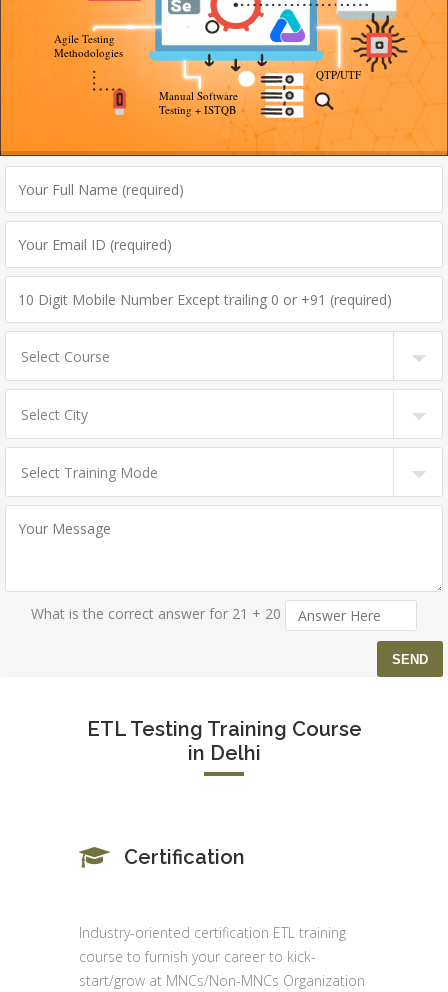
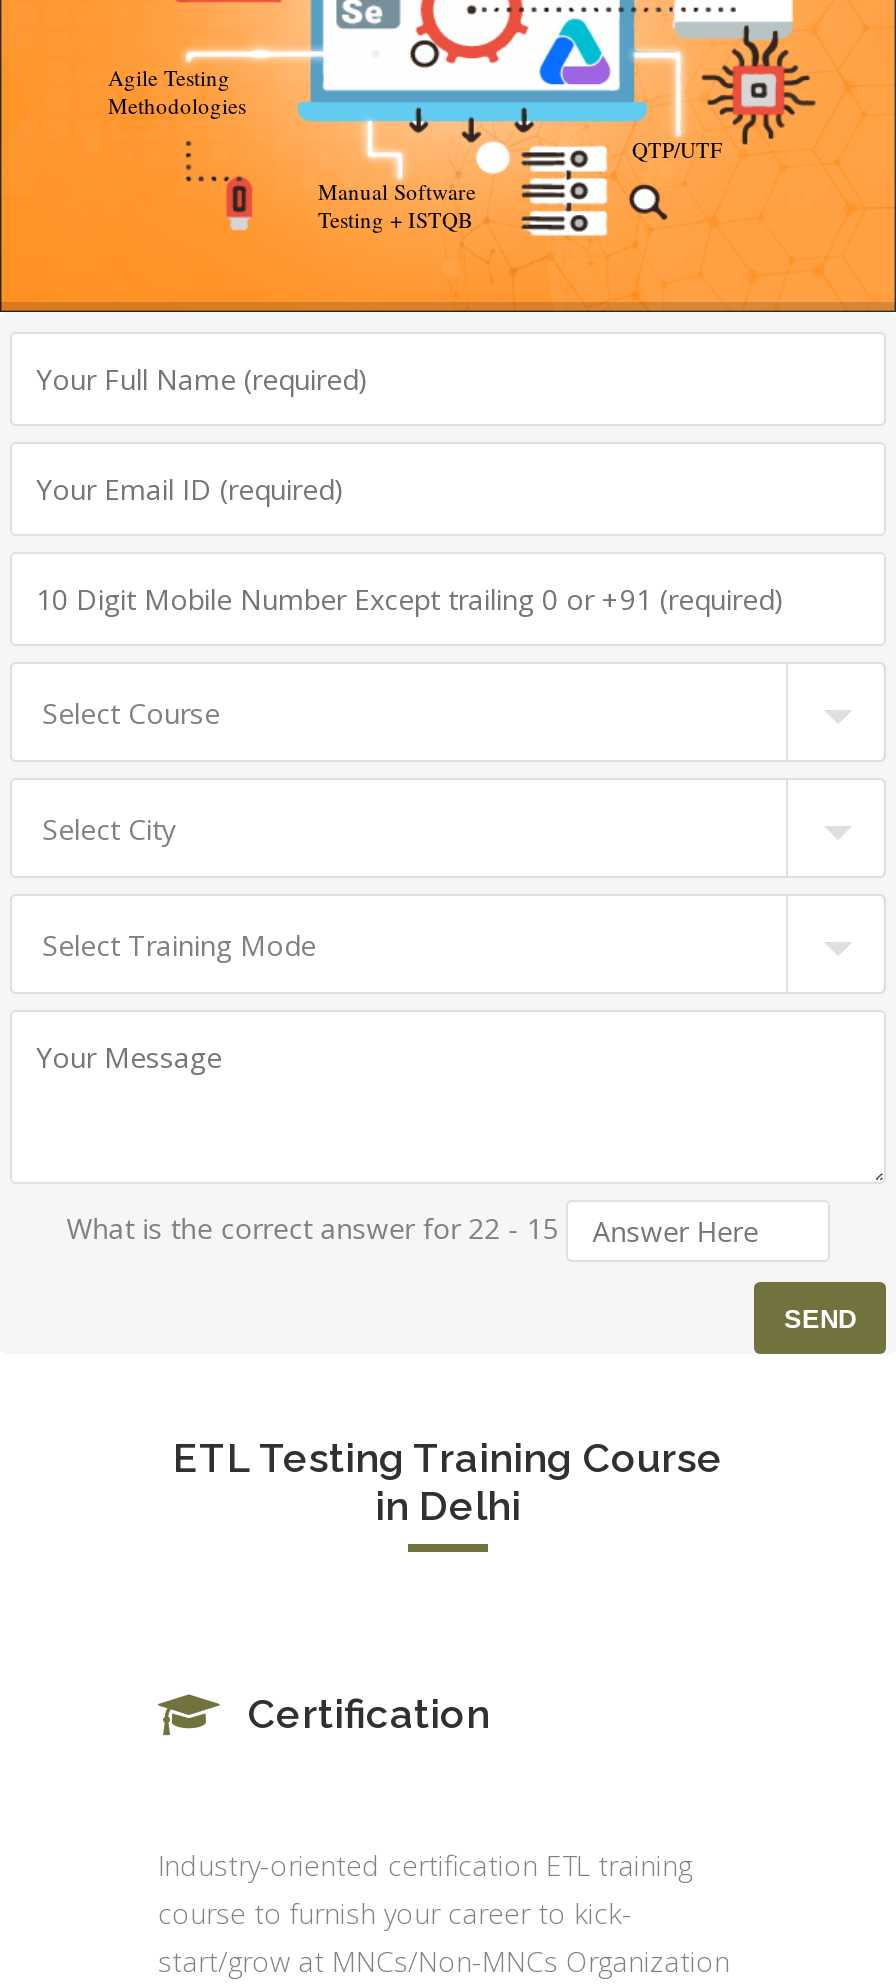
[31,604,285,623] What is the correct answer for 21 + 20 -> [67,1208,567,1246] What is the correct answer for 22 - 15

